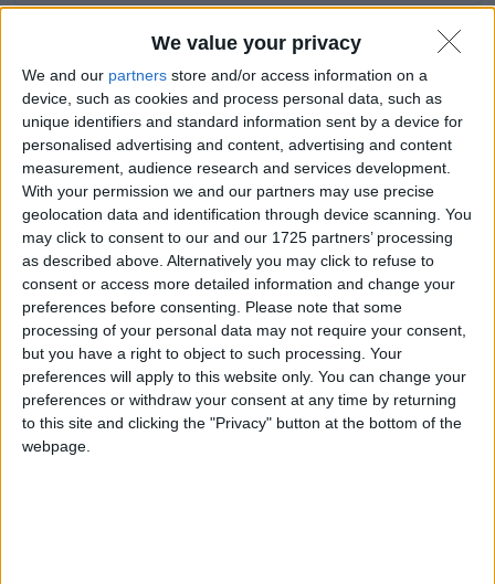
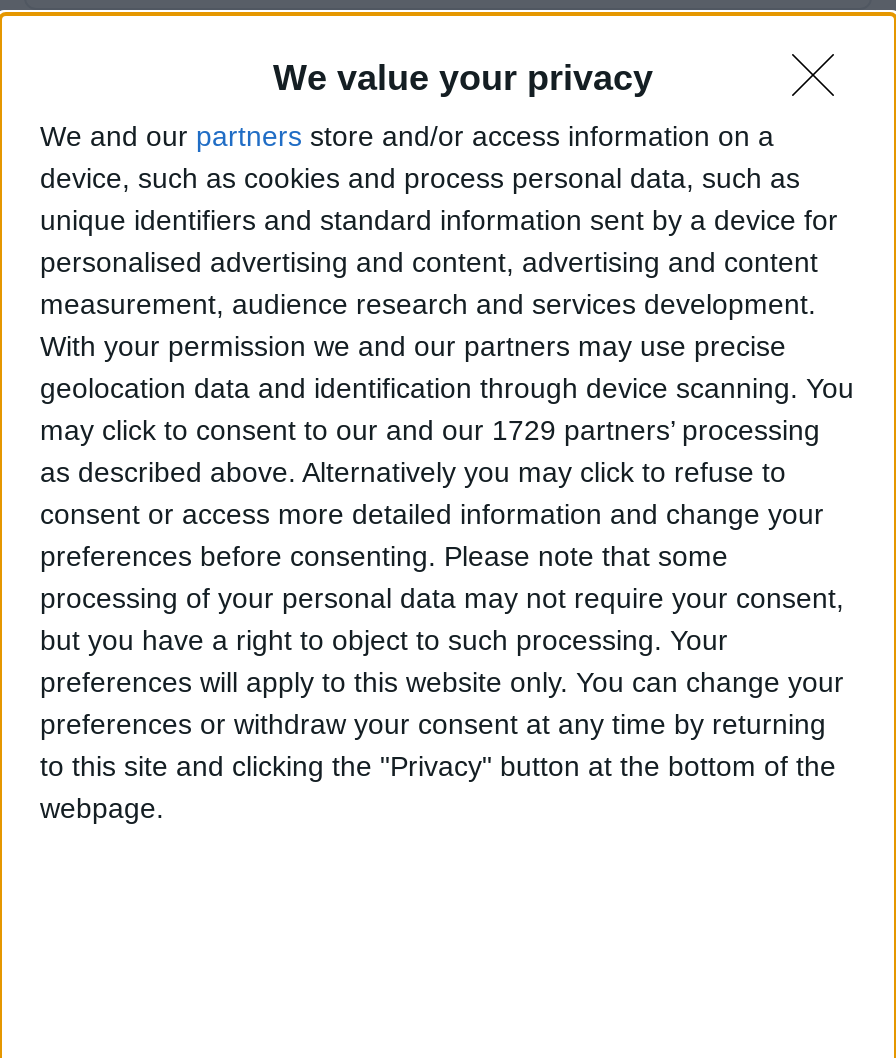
[22,228,453,246] may click to consent to our and our 1725 partners’ processing -> [40,414,820,446] may click to consent to our and our 1729 partners’ processing

